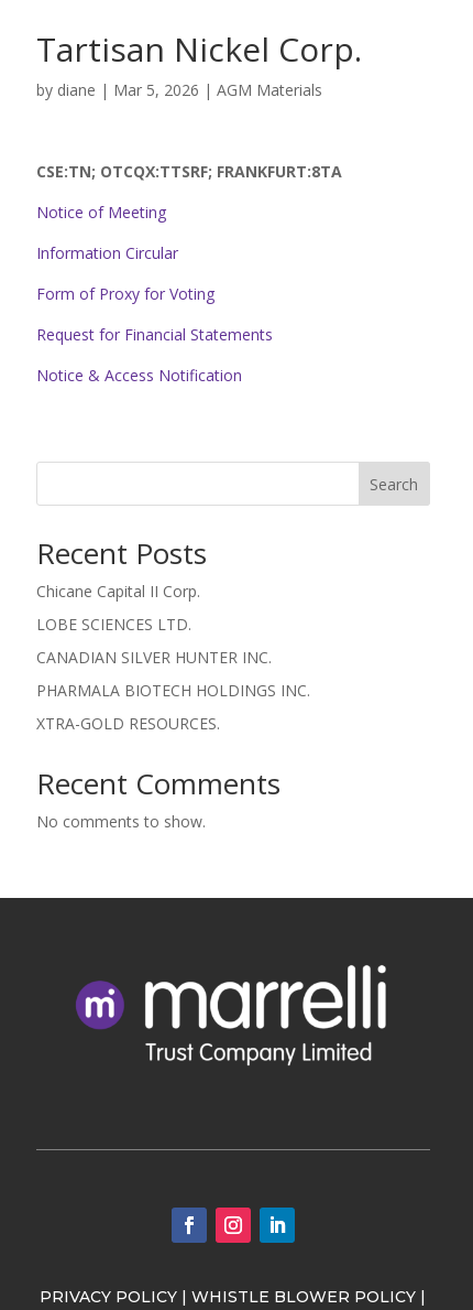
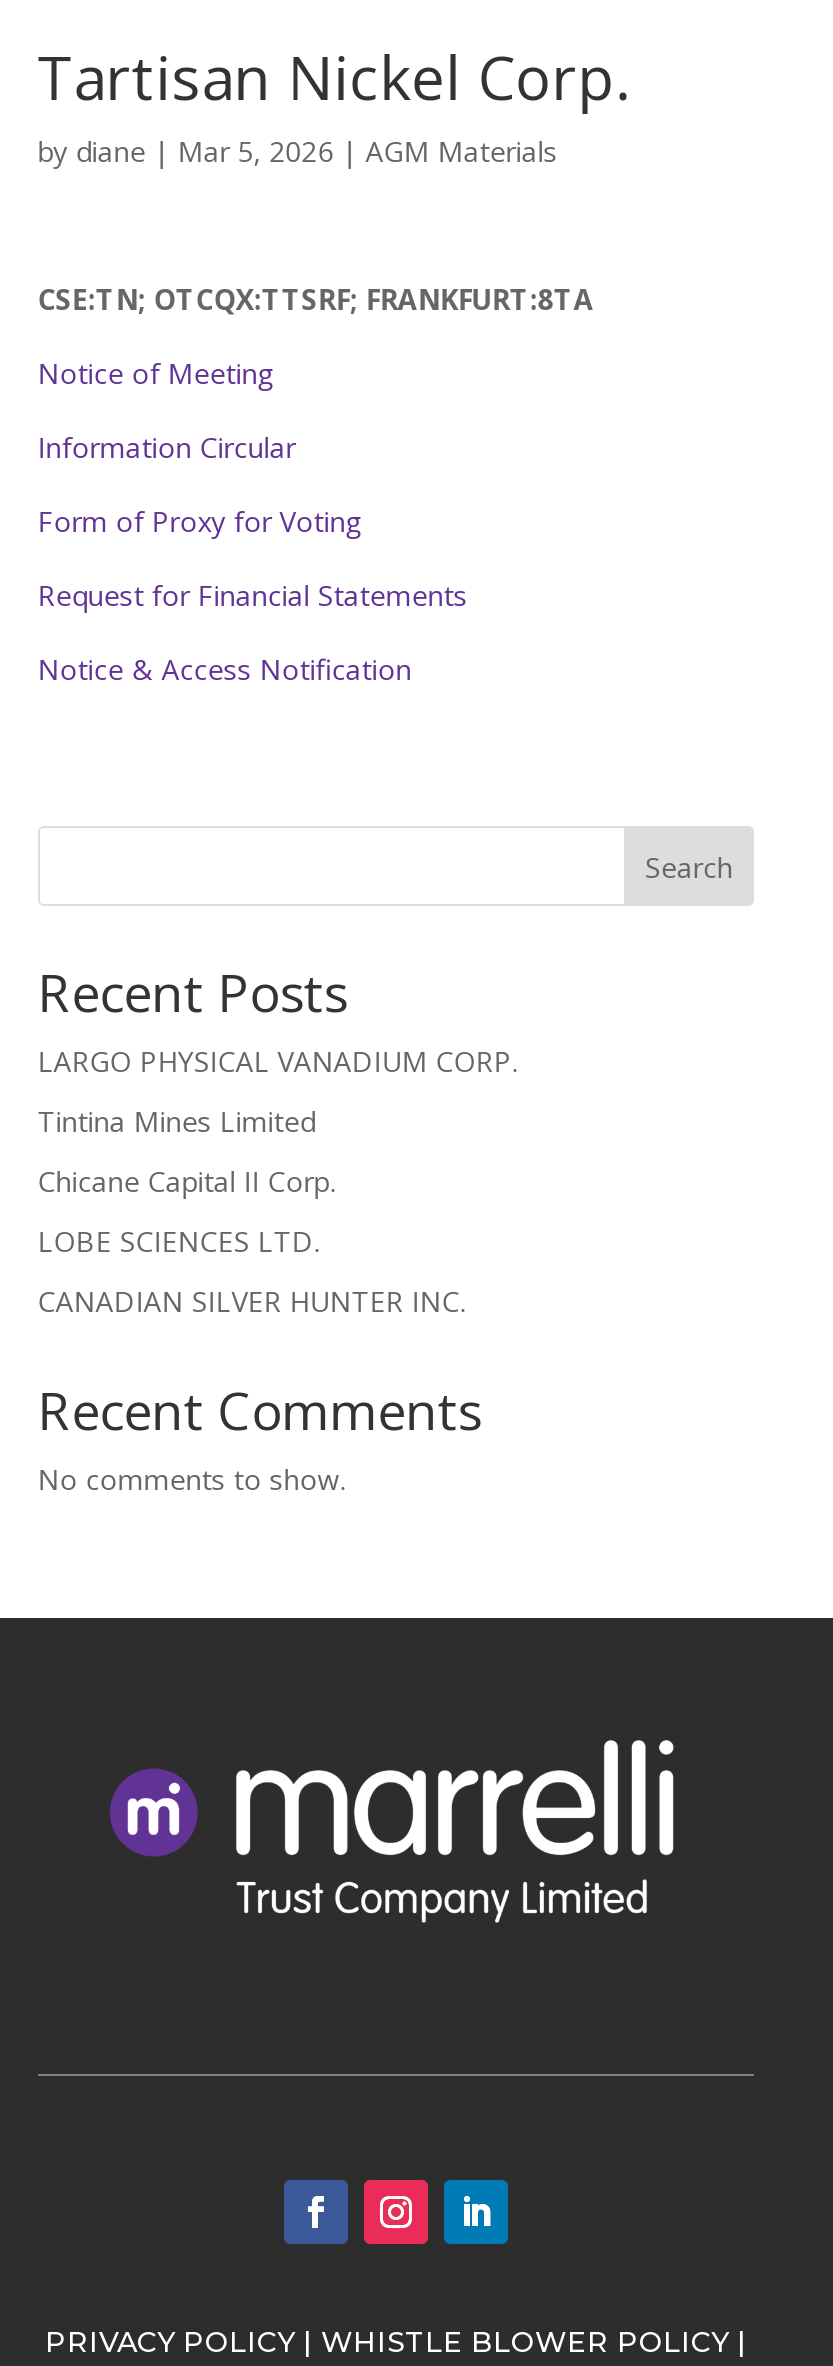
none -> [38,1042,518,1140] LARGO PHYSICAL VANADIUM CORP. | Tintina Mines Limited
moved [36,581,271,668] -> [38,1162,466,1320]: Chicane Capital II Corp. | LOBE SCIENCES LTD. | CANADIAN SILVER HUNTER INC.
[36,680,310,734] PHARMALA BIOTECH HOLDINGS INC. | XTRA-GOLD RESOURCES. -> none

